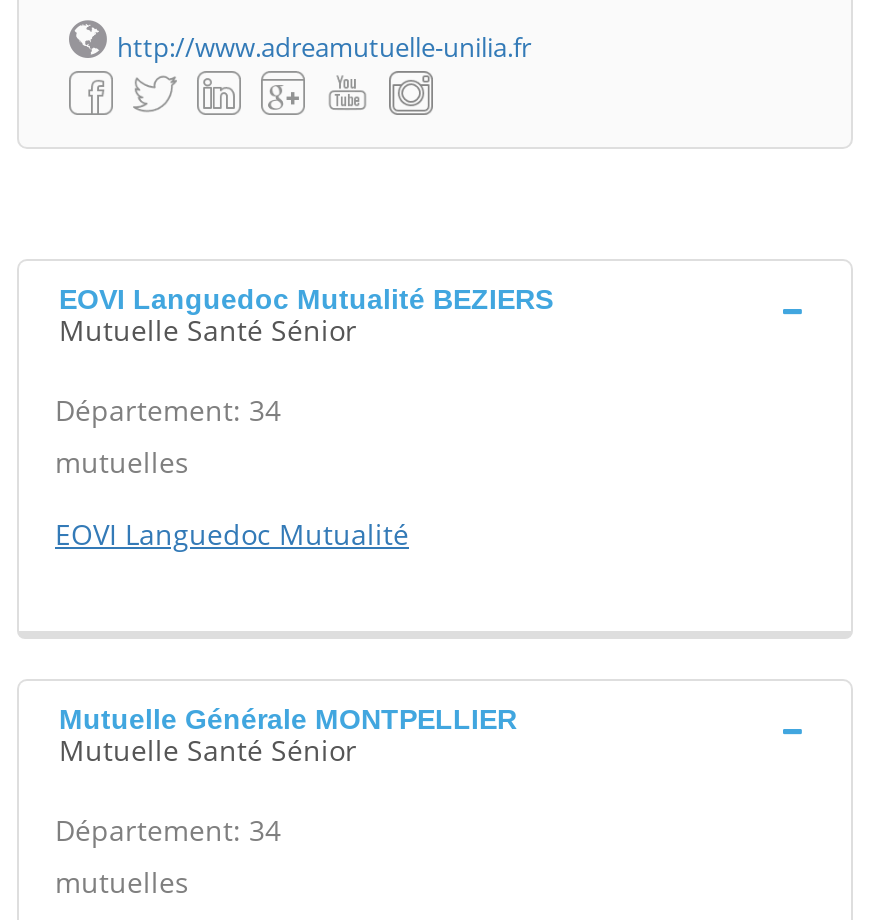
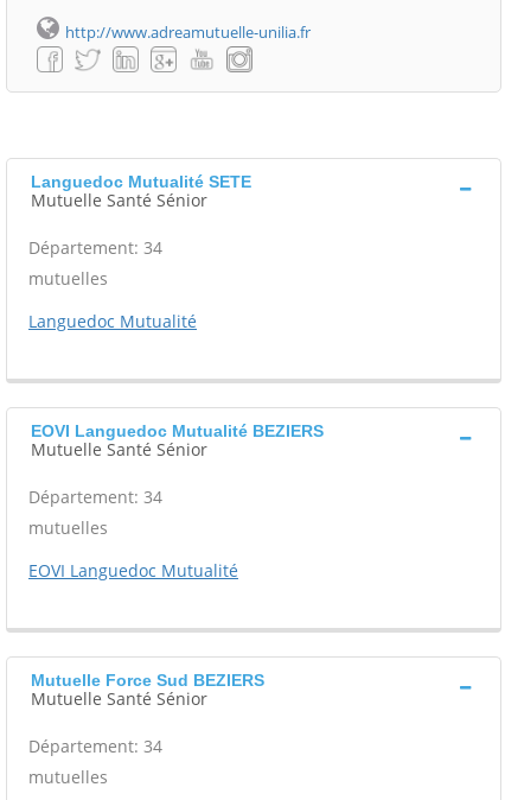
none -> [28,172,251,333] Languedoc Mutualité SETE | Mutuelle Santé Sénior | Département: 34 | mutuelles | Languedoc Mutualité
[59,703,517,735] Mutuelle Générale MONTPELLIER -> [31,671,264,690] Mutuelle Force Sud BEZIERS

